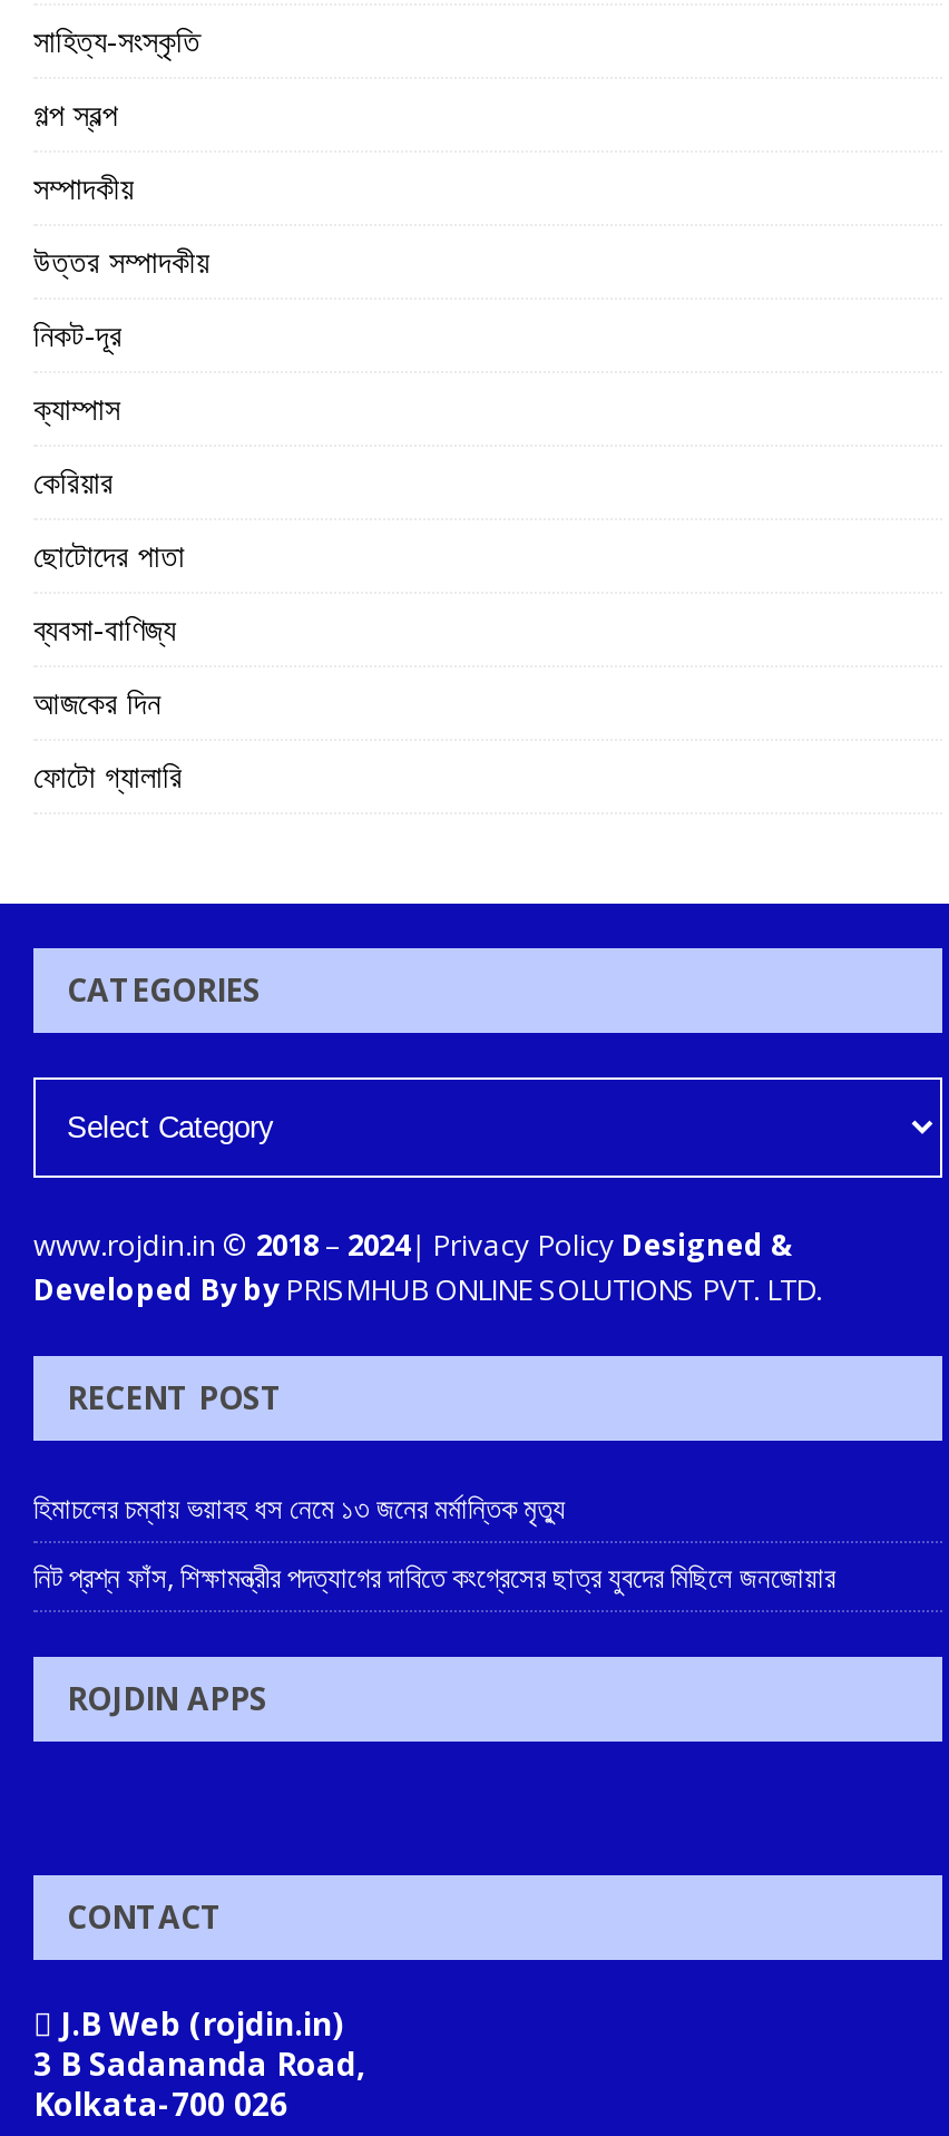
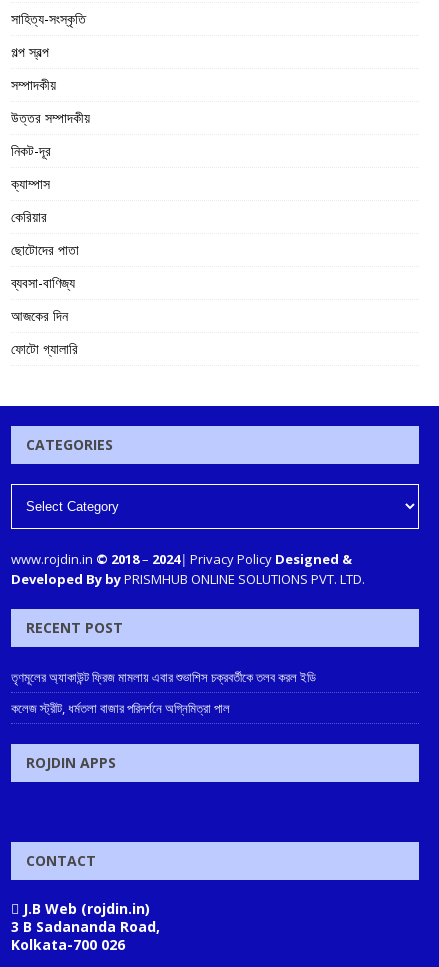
[33,1489,566,1529] হিমাচলের চম্বায় ভয়াবহ ধস নেমে ১৩ জনের মর্মান্তিক মৃত্যু -> [11,668,316,686] তৃণমূলের অ্যাকাউন্ট ফ্রিজ মামলায় এবার শুভাশিস চক্রবর্তীকে তলব করল ইডি
[33,1558,835,1598] নিট প্রশ্ন ফাঁস, শিক্ষামন্ত্রীর পদত্যাগের দাবিতে কংগ্রেসের ছাত্র যুবদের মিছিলে জনজোয়ার -> [11,699,230,717] কলেজ স্ট্রীট, ধর্মতলা বাজার পরিদর্শনে অগ্নিমিত্রা পাল

